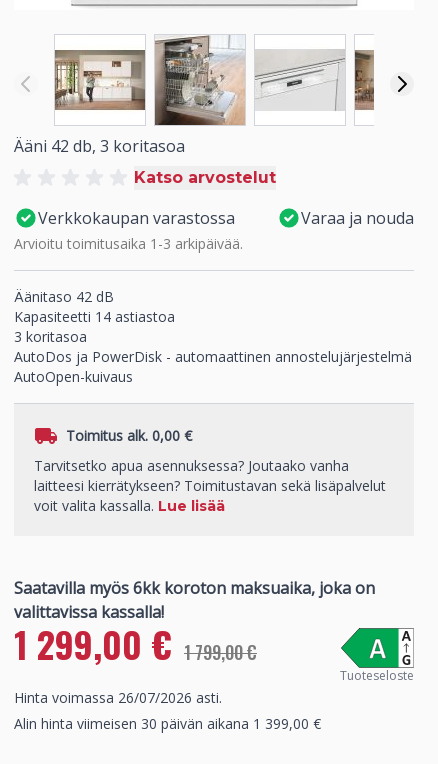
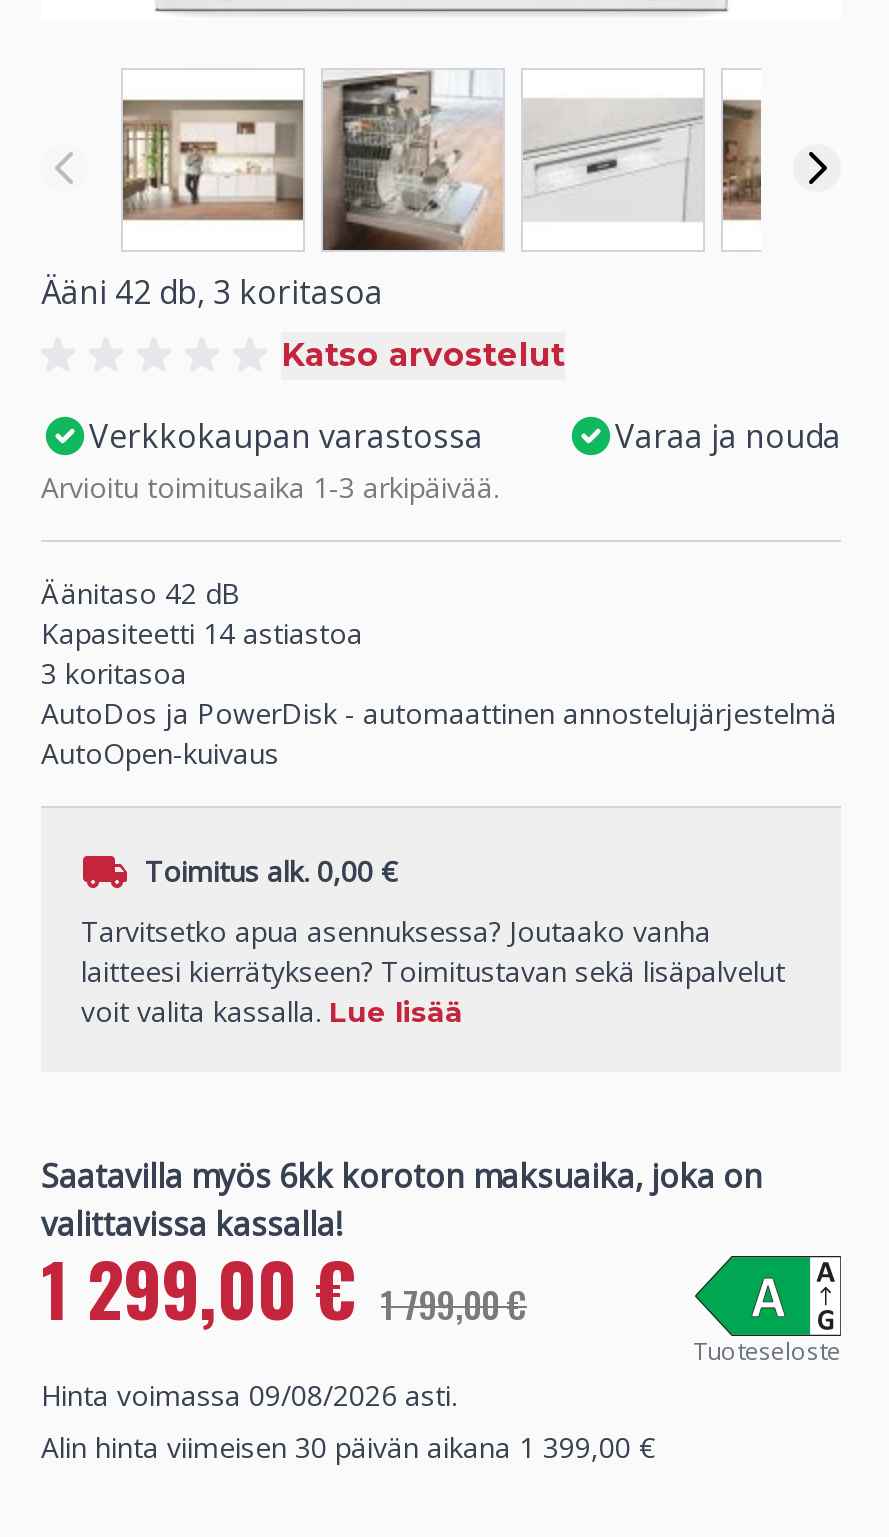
[14,688,222,707] Hinta voimassa 26/07/2026 asti. -> [41,1376,457,1414] Hinta voimassa 09/08/2026 asti.

